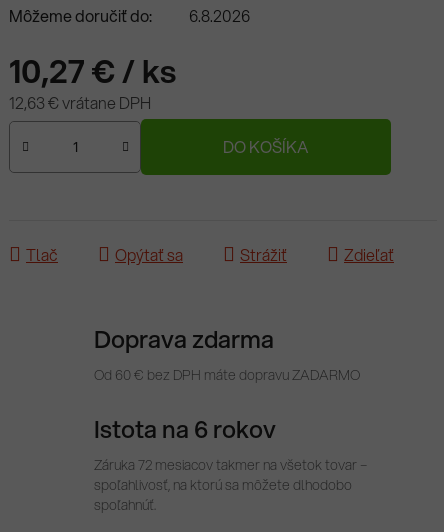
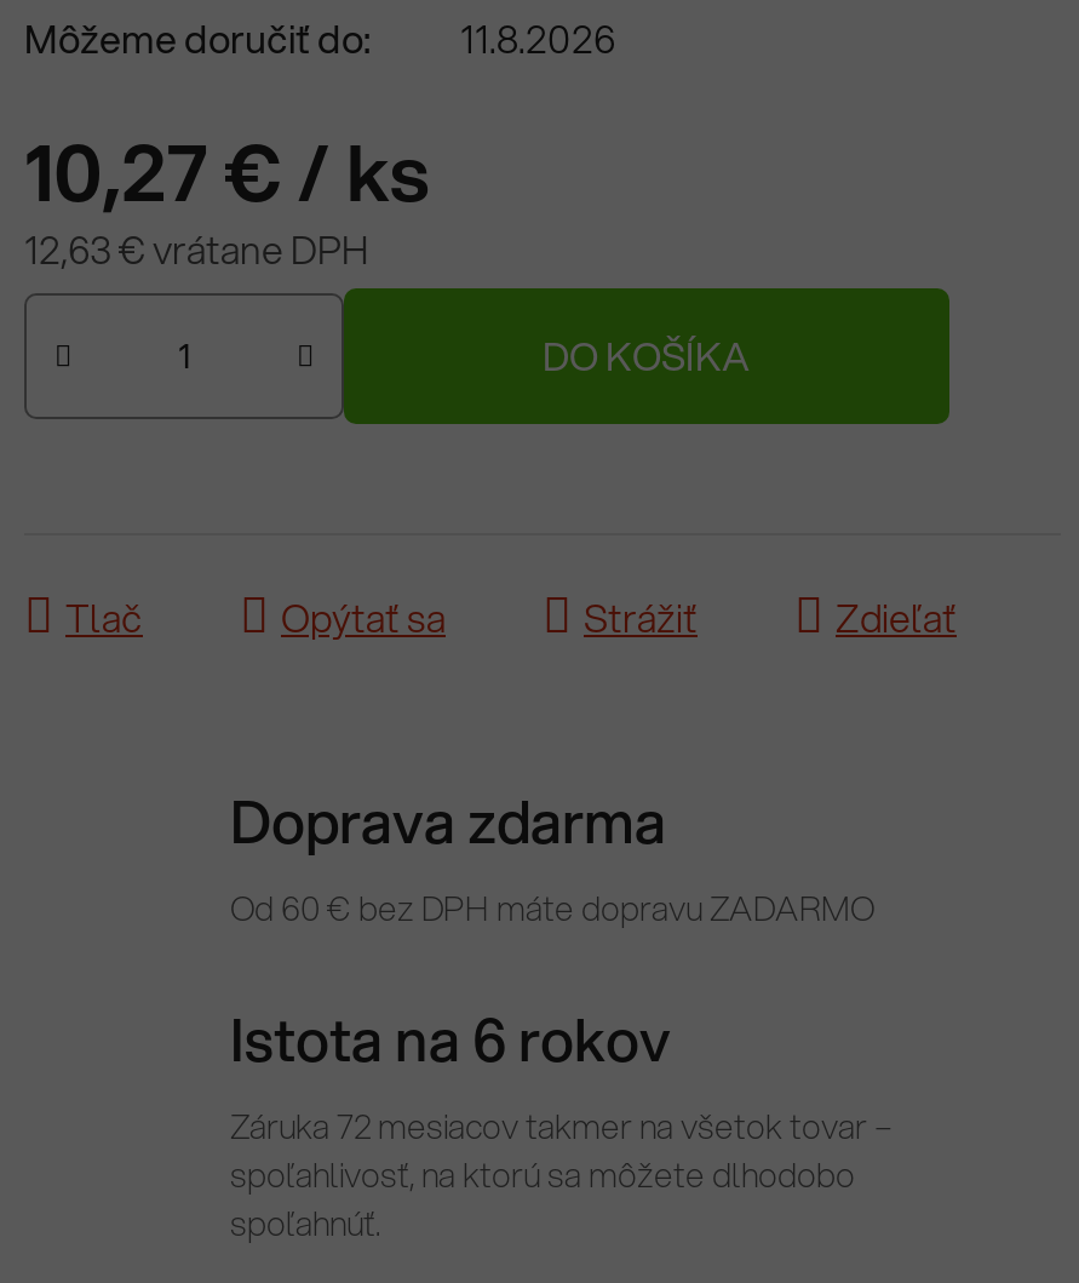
[9,4,250,27] Môžeme doručiť do: 6.8.2026 -> [24,9,615,64] Môžeme doručiť do: 11.8.2026

